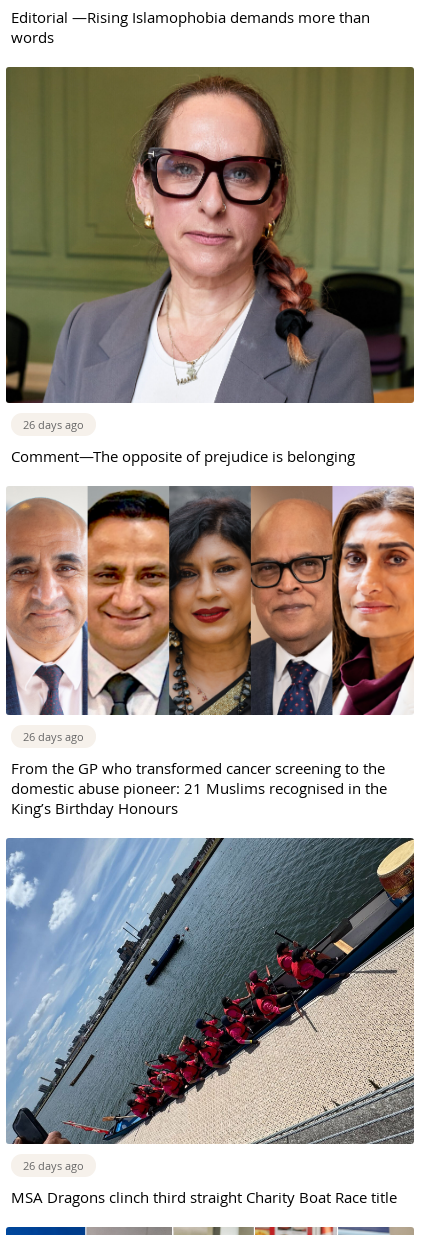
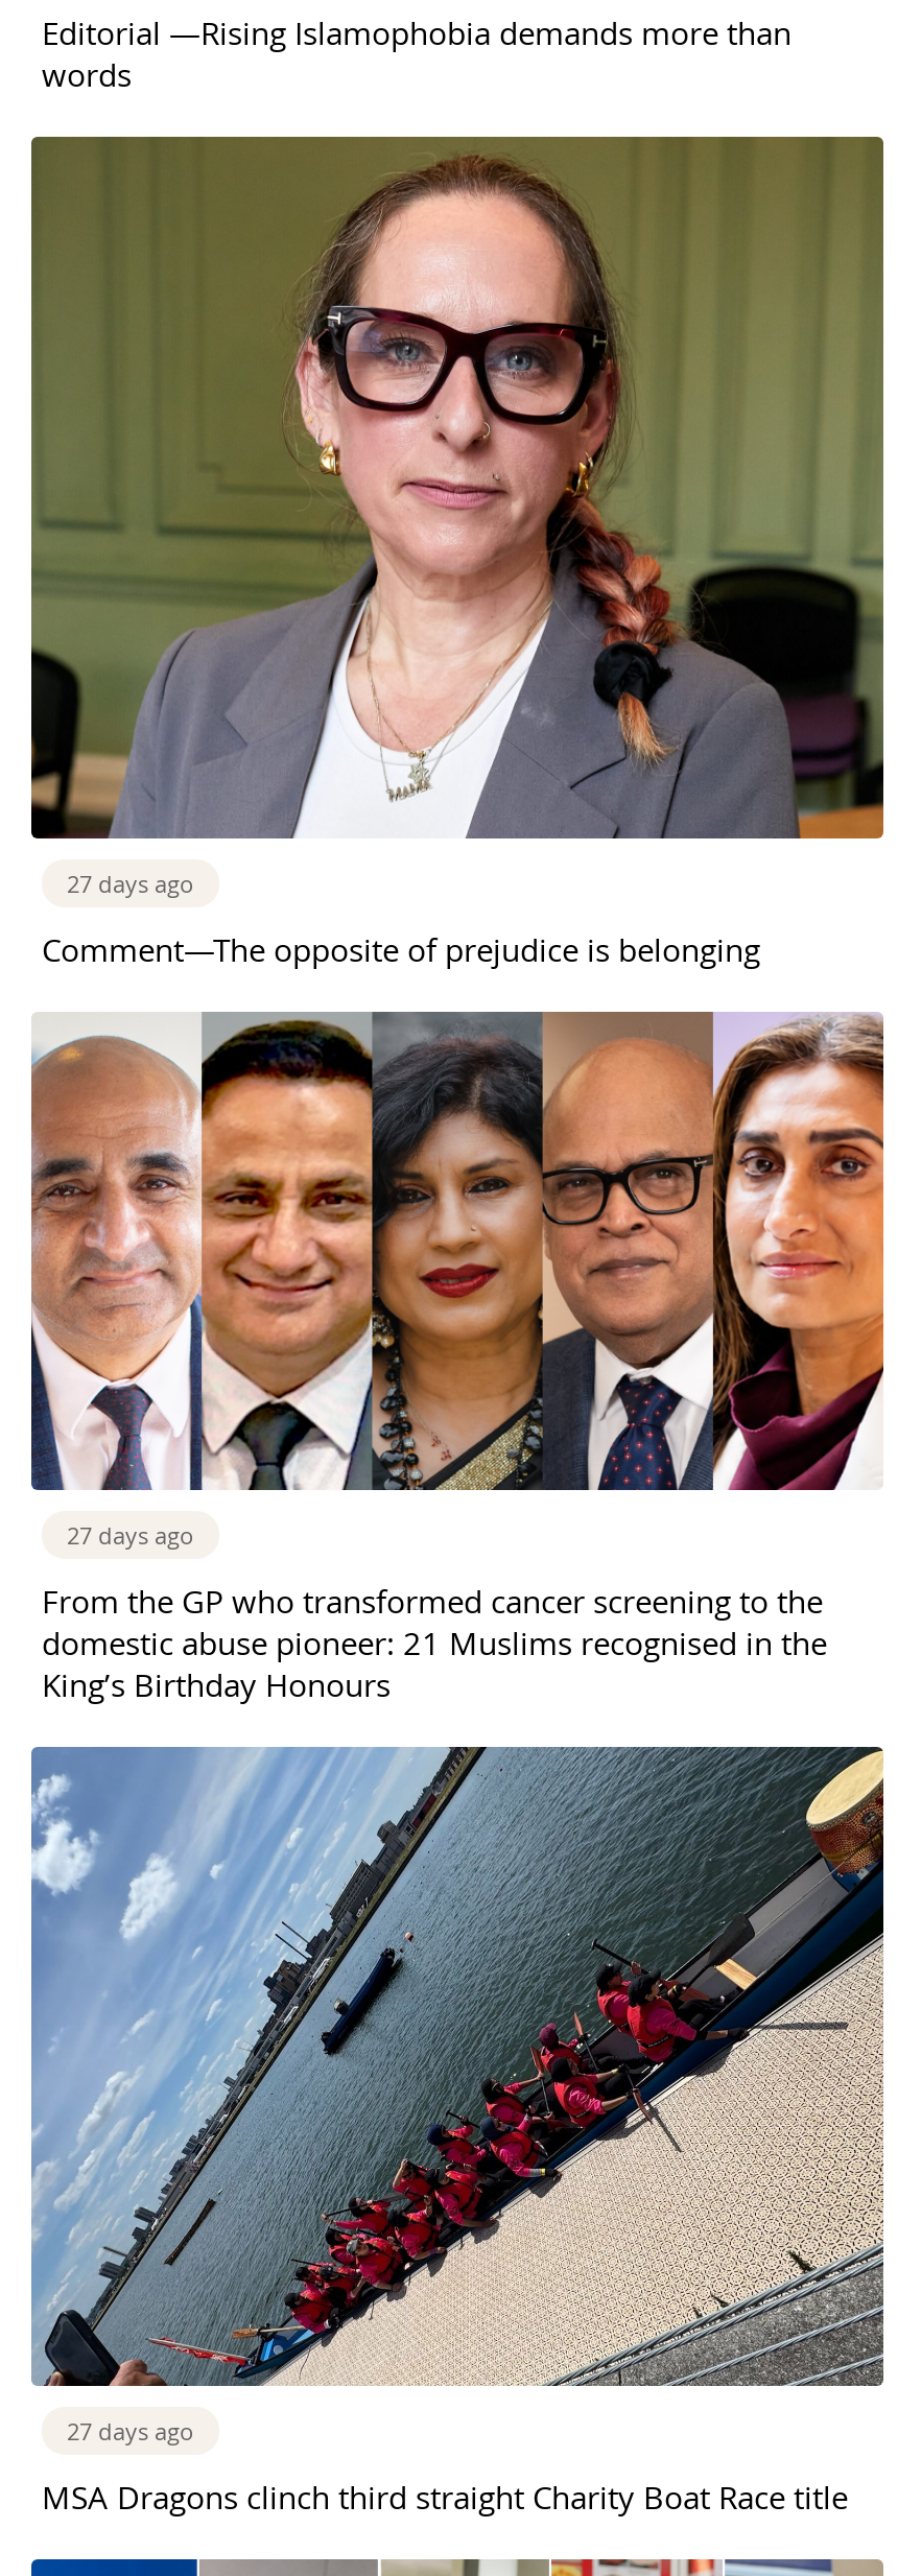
[23,417,84,432] 26 days ago -> [67,868,194,899] 27 days ago
[23,729,84,744] 26 days ago -> [67,1520,194,1551] 27 days ago
[23,1158,84,1173] 26 days ago -> [67,2416,194,2447] 27 days ago

